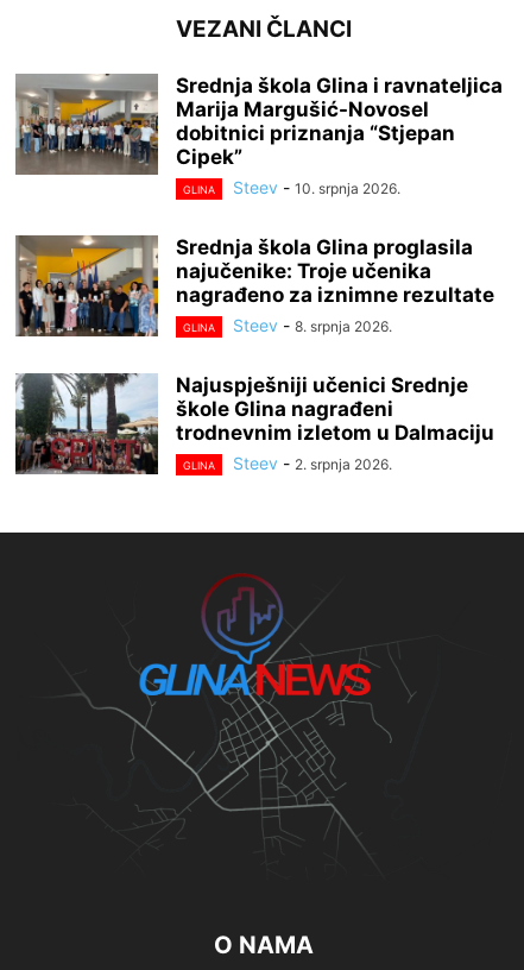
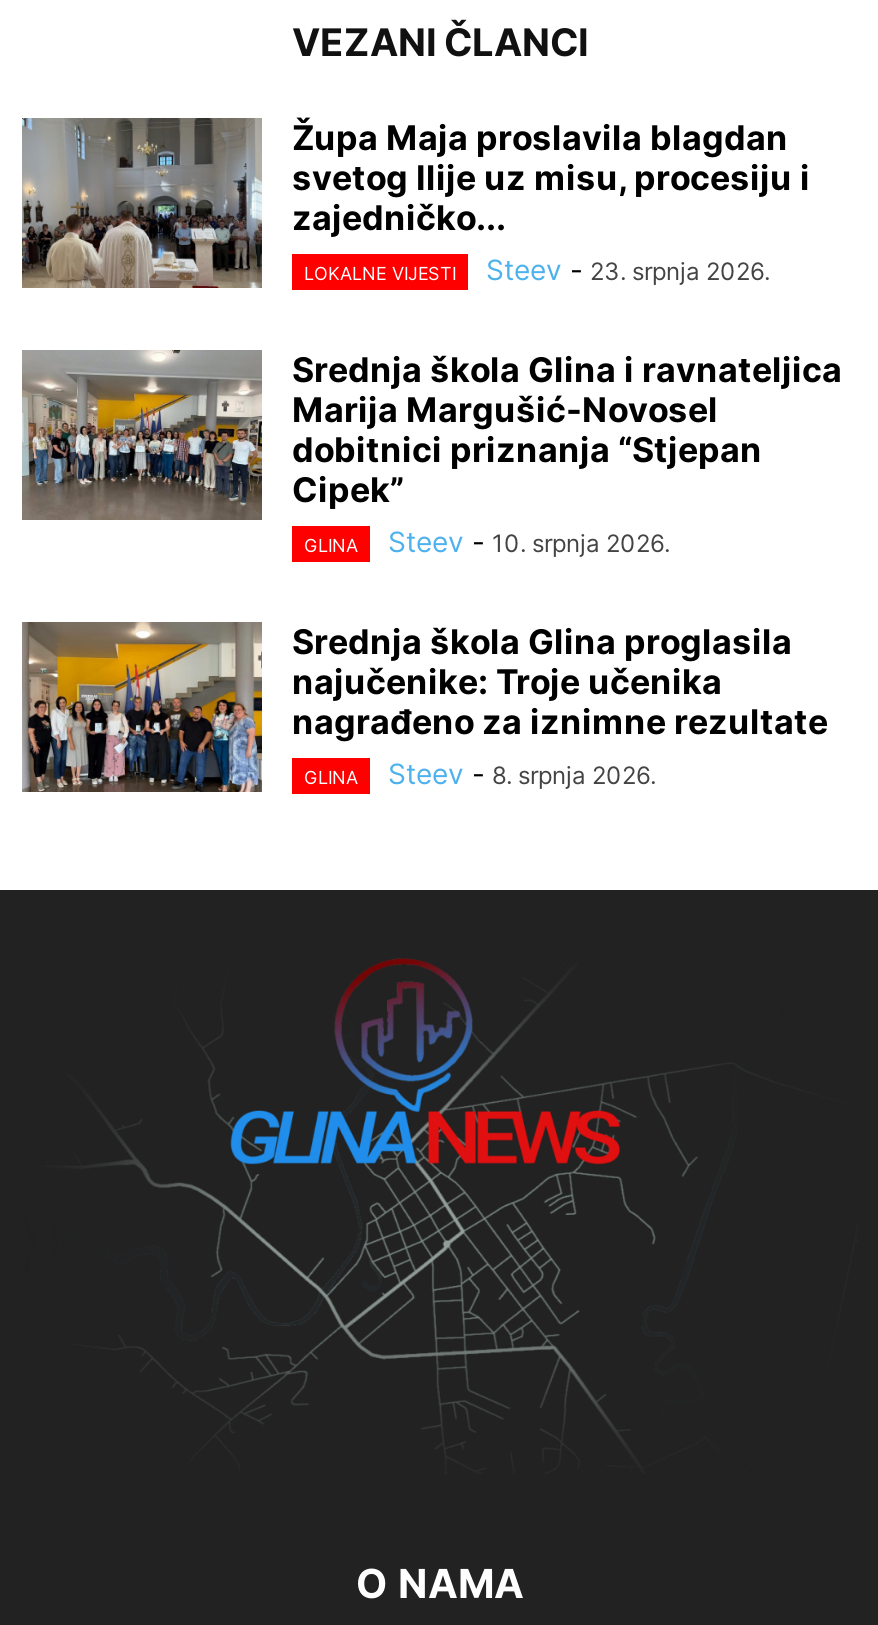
none -> [22,116,810,288] [image] | Župa Maja proslavila blagdan | svetog Ilije uz misu, procesiju i | zajedničko... | LOKALNE VIJESTI | Steev - 23. srpnja 2026.
moved [14,71,503,335] -> [20,346,842,790]: [image] | Srednja škola Glina i ravnateljica | Marija Margušić-Novosel | ... | GLINA | Steev - 8. srpnja 2026.
[15,373,494,474] [image] | Najuspješniji učenici Srednje | škole Glina nagrađeni | trodnevnim izletom u Dalmaciju | GLINA | Steev - 2. srpnja 2026. -> none

